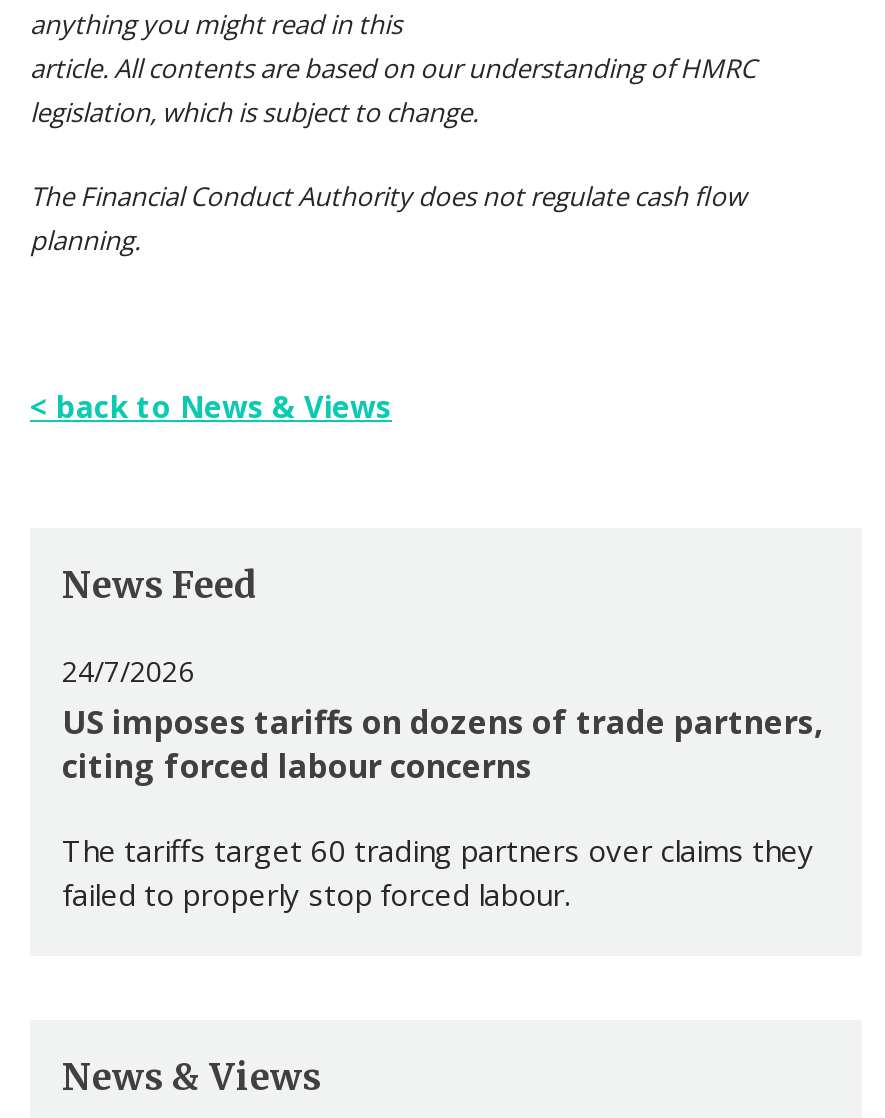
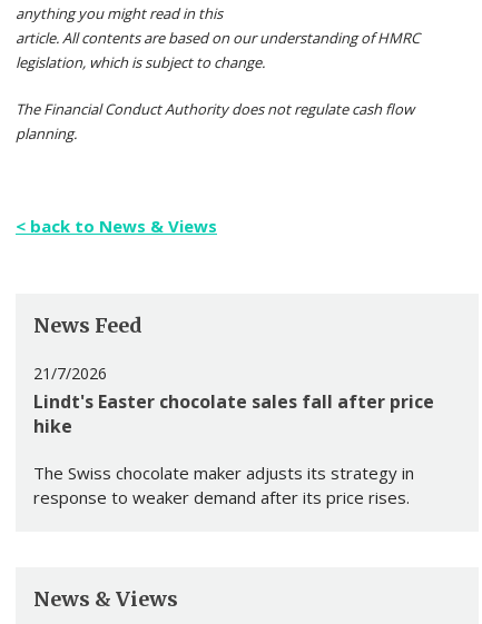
[62,652,824,788] 24/7/2026 | US imposes tariffs on dozens of trade partners, | citing forced labour concerns -> [33,362,434,438] 21/7/2026 | Lindt's Easter chocolate sales fall after price | hike
[62,830,814,914] The tariffs target 60 trading partners over claims they | failed to properly stop forced labour. -> [33,461,414,508] The Swiss chocolate maker adjusts its strategy in | response to weaker demand after its price rises.

